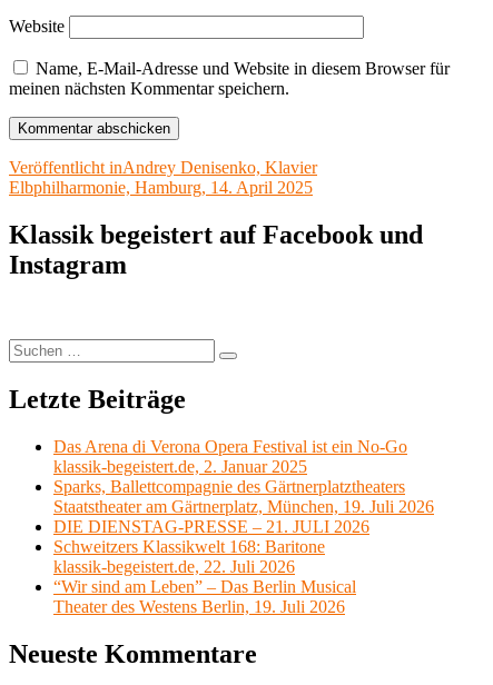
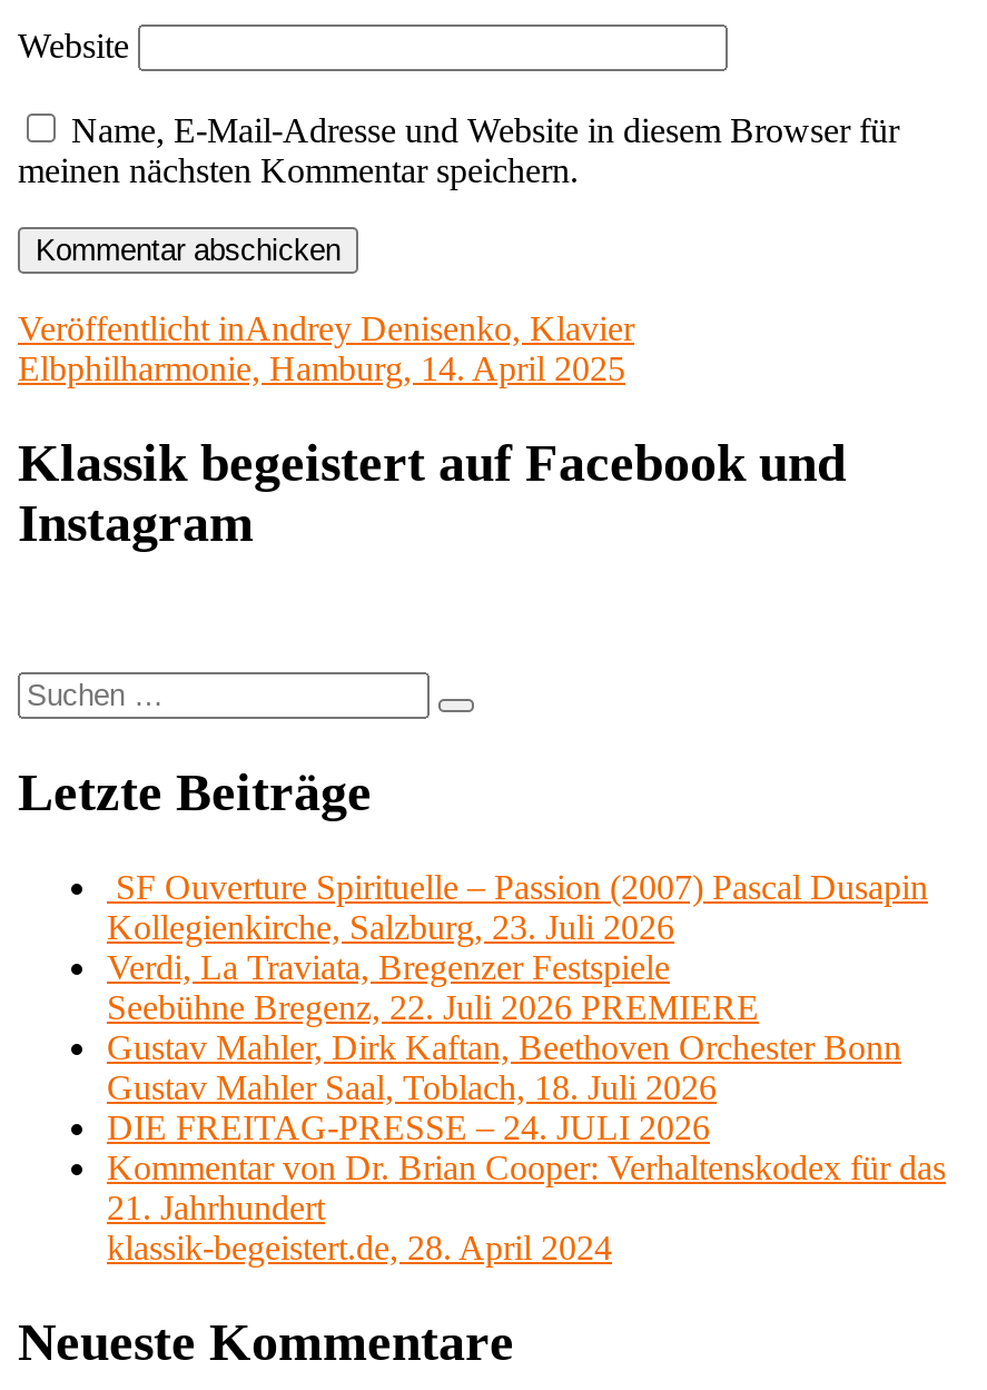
[53,437,434,616] Das Arena di Verona Opera Festival ist ein No-Go | klassik-begeistert.de, 2. Januar 2025 | Sparks, Ballettcompagnie des Gärtnerplatztheaters | Staatstheater am Gärtnerplatz, München, 19. Juli 2026 | DIE DIENSTAG-PRESSE – 21. JULI 2026 | Schweitzers Klassikwelt 168: Baritone | klassik-begeistert.de, 22. Juli 2026 | “Wir sind am Leben” – Das Berlin Musical | Theater des Westens Berlin, 19. Juli 2026 -> [107,868,946,1267] SF Ouverture Spirituelle – Passion (2007) Pascal Dusapin | Kollegienkirche, Salzburg, 23. Juli 2026 | Verdi, La Traviata, Bregenzer Festspiele | Seebühne Bregenz, 22. Juli 2026 PREMIERE | Gustav Mahler, Dirk Kaftan, Beethoven Orchester Bonn | Gustav Mahler Saal, Toblach, 18. Juli 2026 | DIE FREITAG-PRESSE – 24. JULI 2026 | Kommentar von Dr. Brian Cooper: Verhaltenskodex für das | 21. Jahrhundert | klassik-begeistert.de, 28. April 2024

